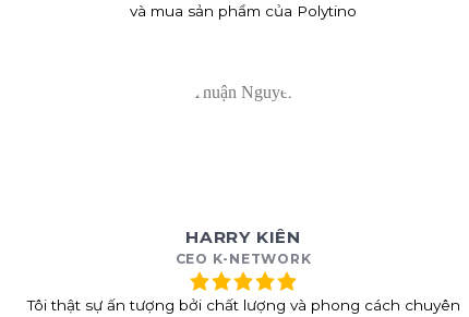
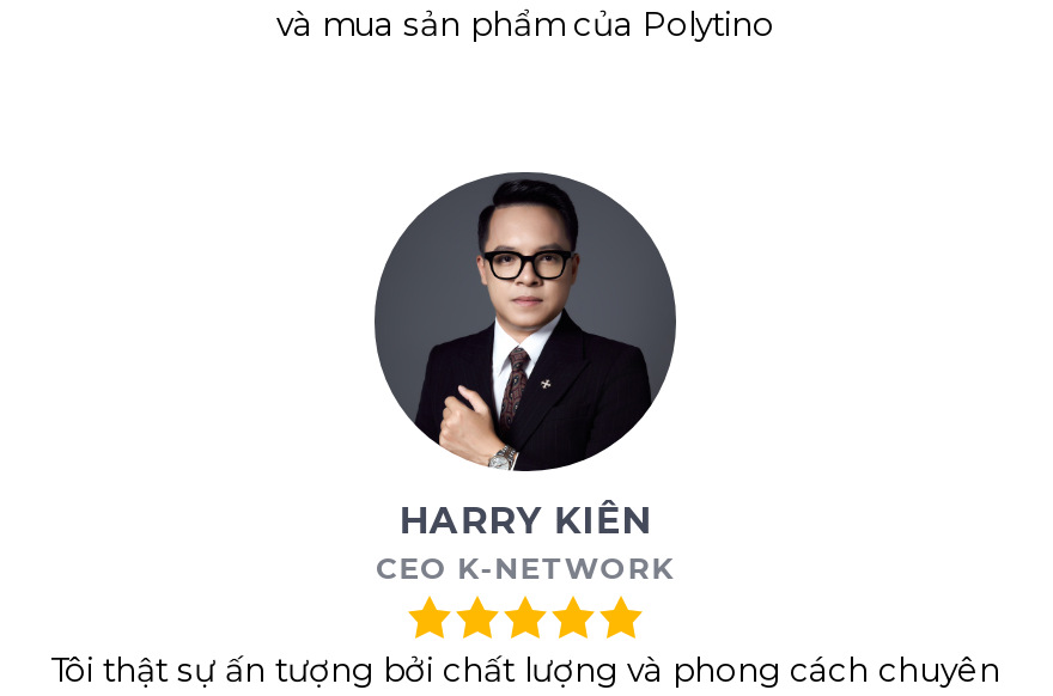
none -> [372,170,678,474] [image]

